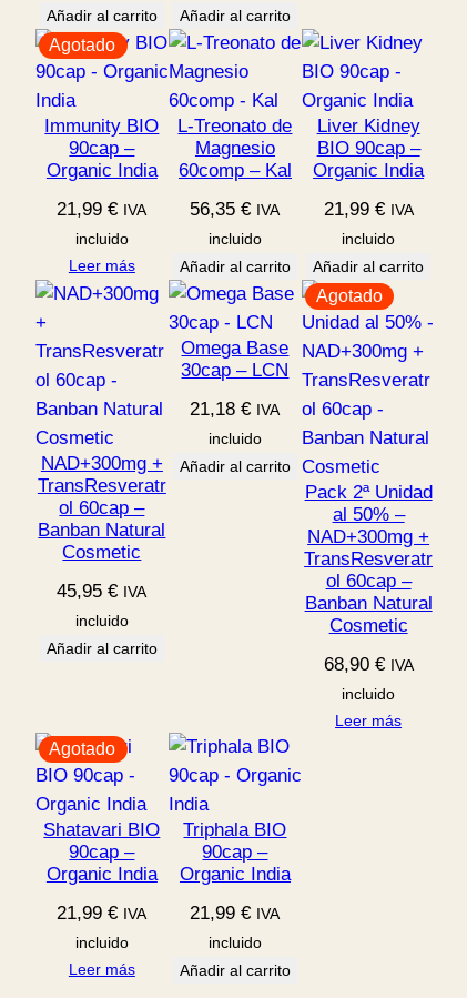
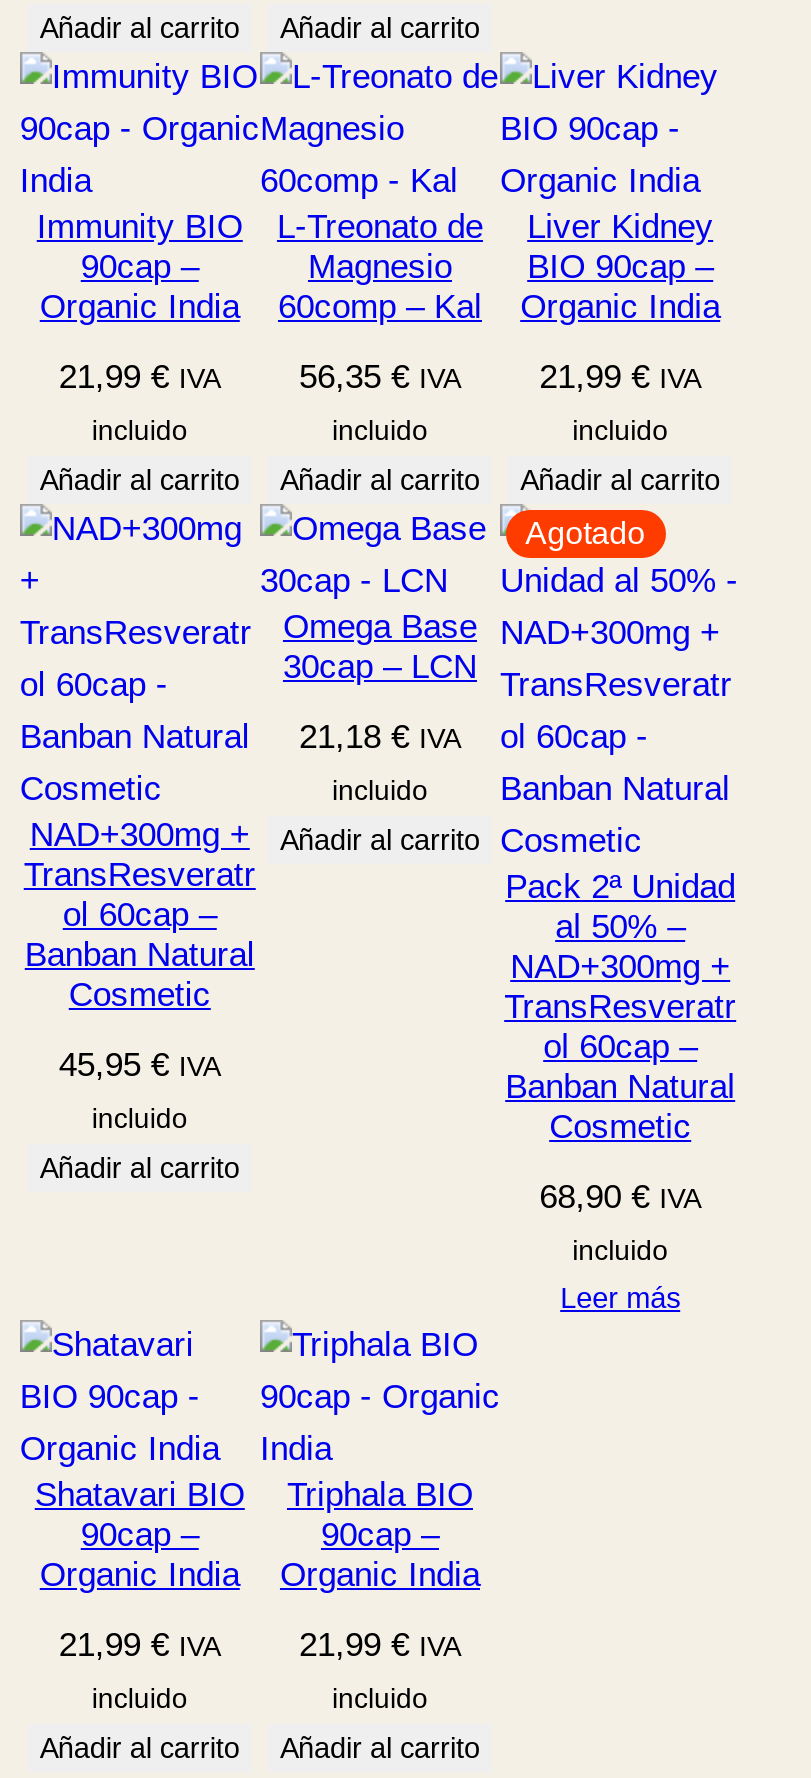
[49,35,116,54] Agotado -> none
[69,256,135,274] Leer más -> [40,464,240,496] Añadir al carrito
[49,739,116,758] Agotado -> none
[69,960,135,978] Leer más -> [40,1732,240,1764] Añadir al carrito

